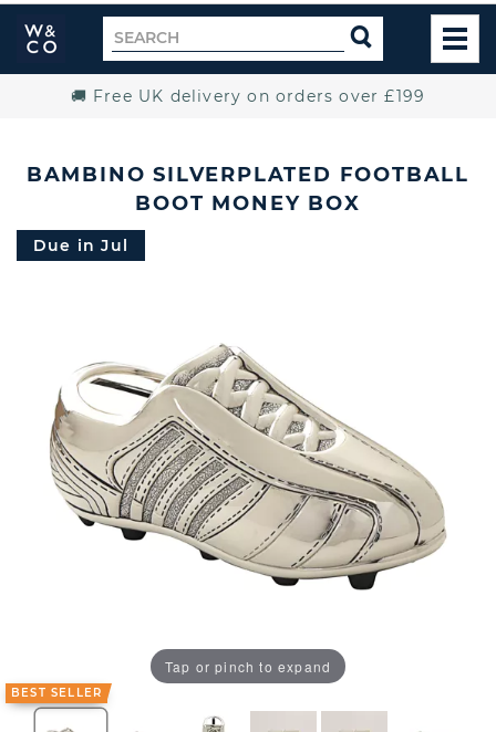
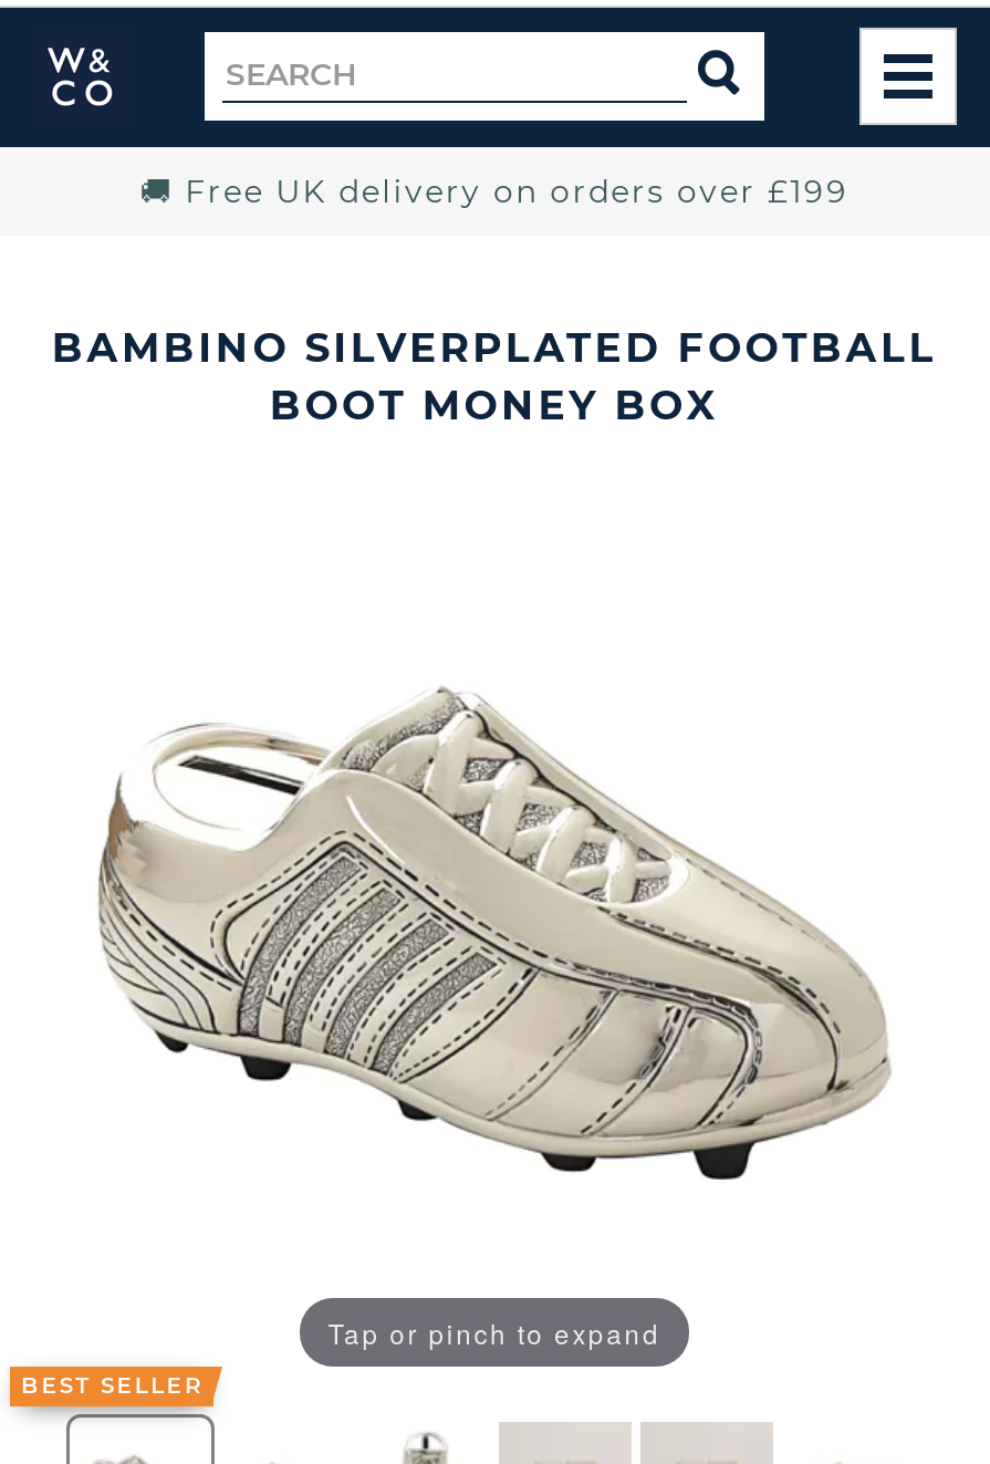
[33,236,128,255] Due in Jul -> none

